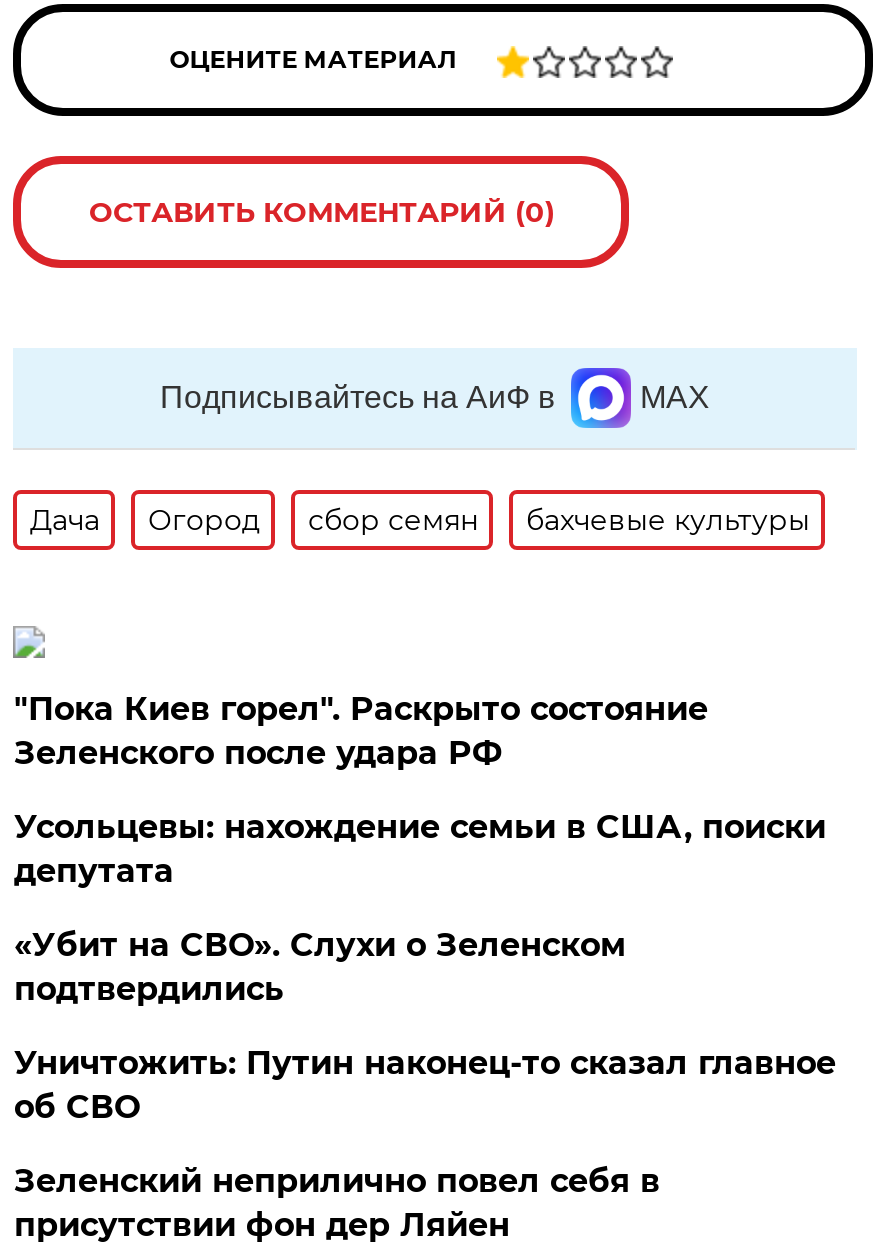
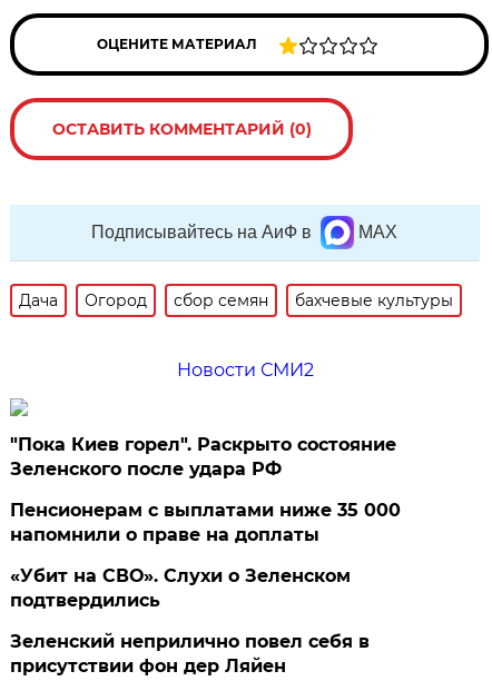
none -> [177,359,314,381] Новости СМИ2
moved [14,690,708,772] -> [10,434,397,480]: "Пока Киев горел". Раскрыто состояние | Зеленского после удара РФ
[14,808,826,890] Усольцевы: нахождение семьи в США, поиски | депутата -> [10,500,401,545] Пенсионерам с выплатами ниже 35 000 | напомнили о праве на доплаты
moved [14,926,626,1008] -> [10,565,351,611]: «Убит на СВО». Слухи о Зеленском | подтвердились
[14,1044,836,1126] Уничтожить: Путин наконец-то сказал главное | об СВО -> none

